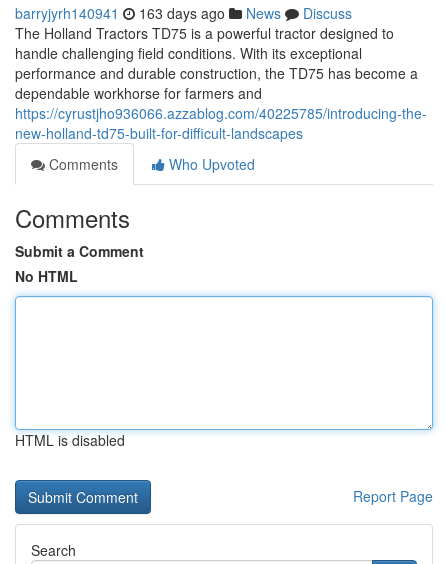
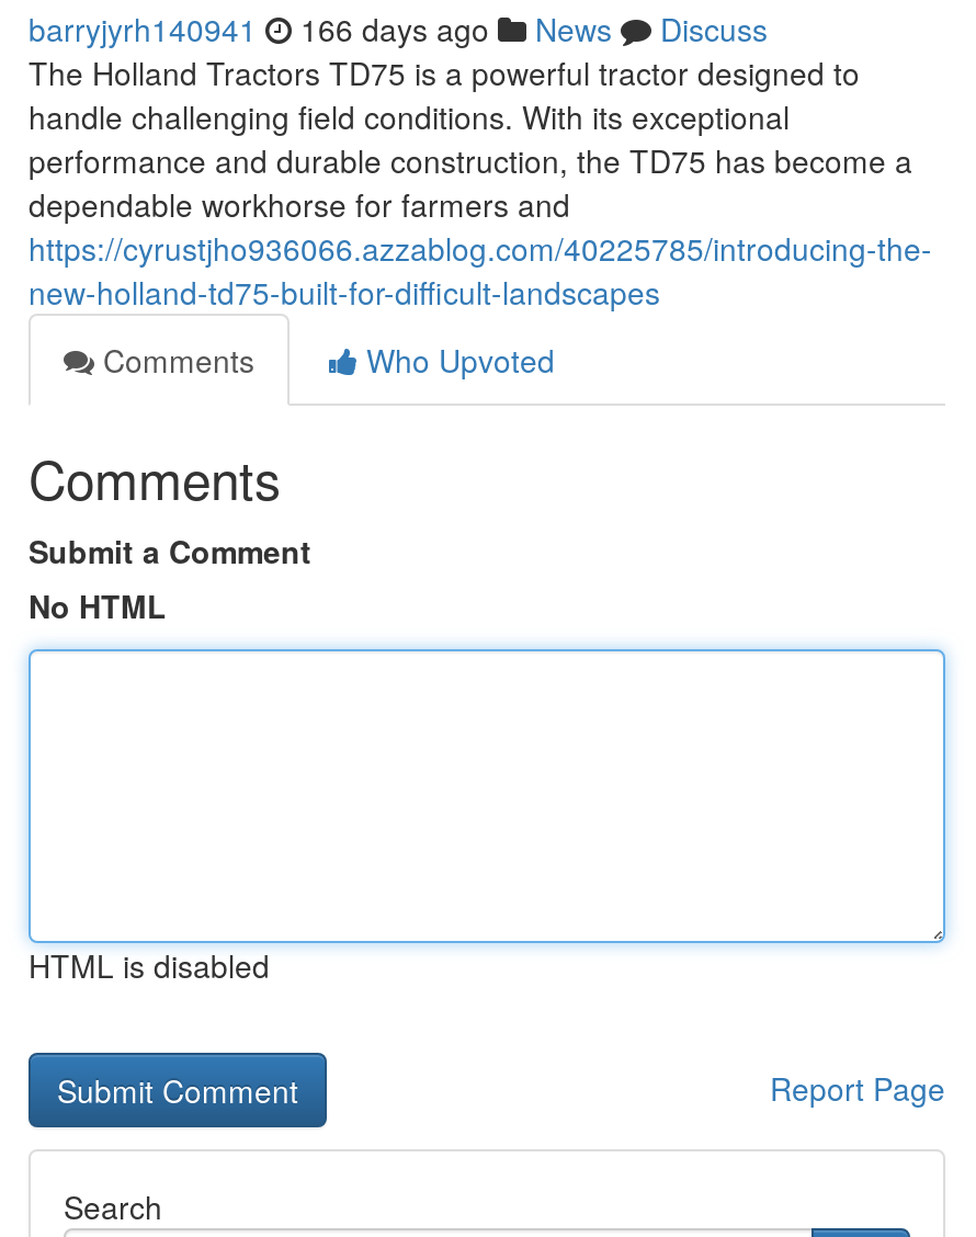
[15,3,352,23] barryjyrh140941 163 days ago News Discuss -> [29,7,768,50] barryjyrh140941 166 days ago News Discuss

